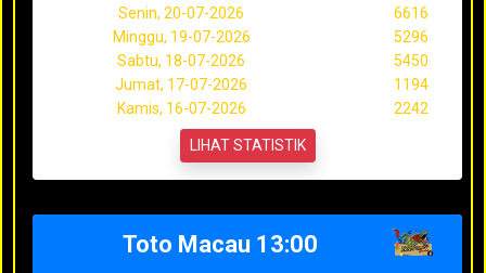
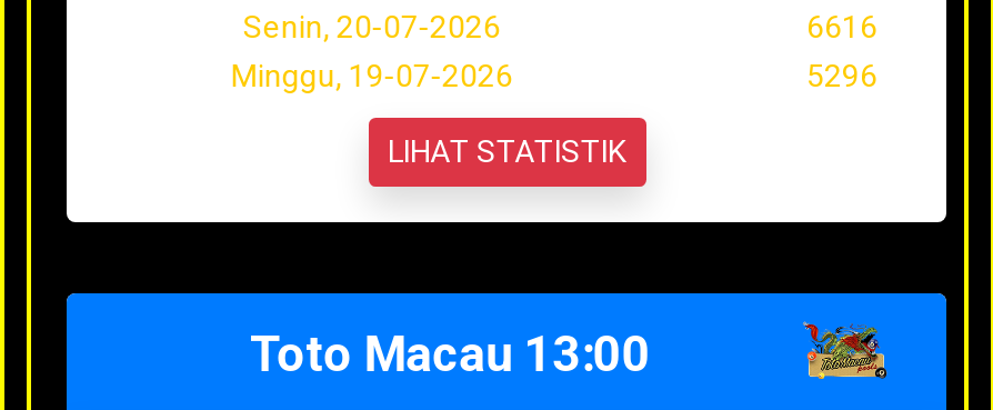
[115,52,429,117] Sabtu, 18-07-2026 | 5450 | Jumat, 17-07-2026 | 1194 | Kamis, 16-07-2026 | 2242 -> none

